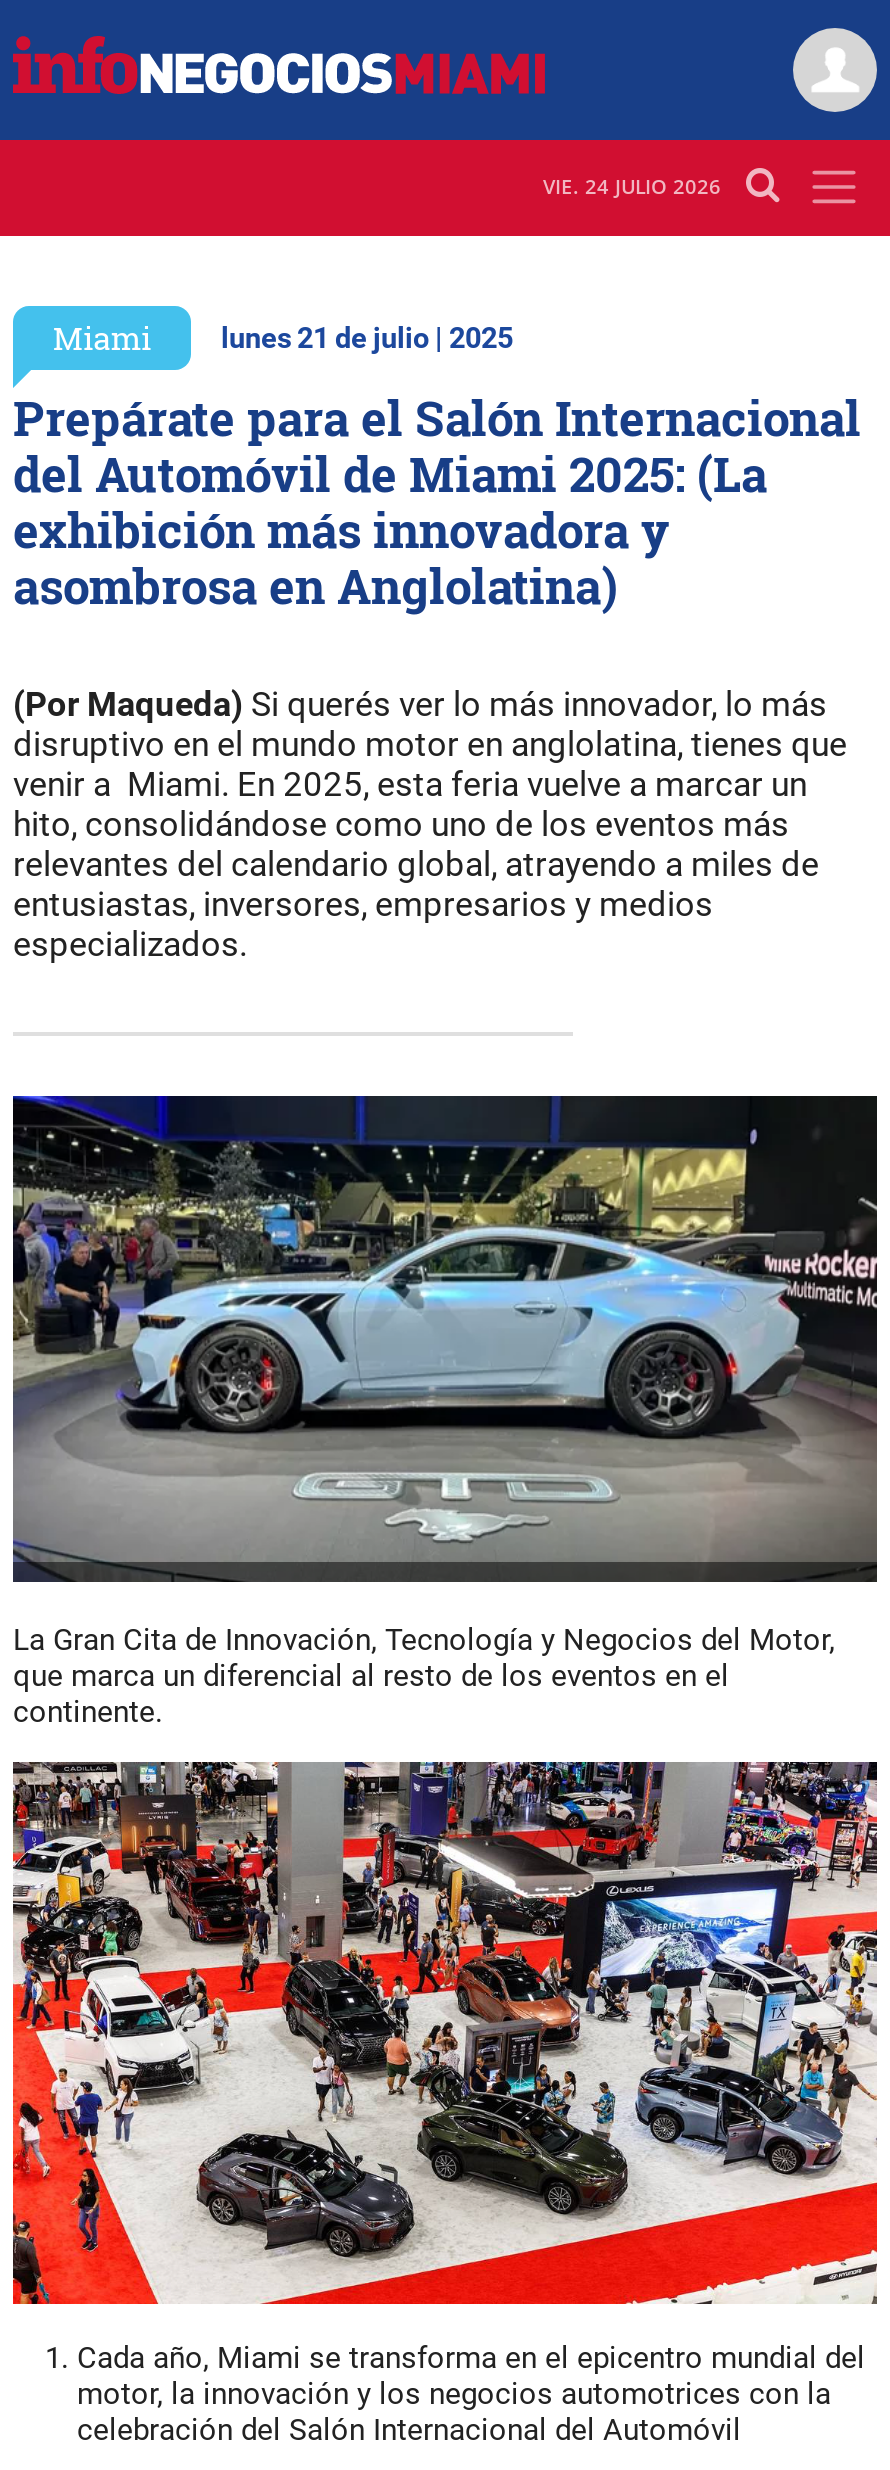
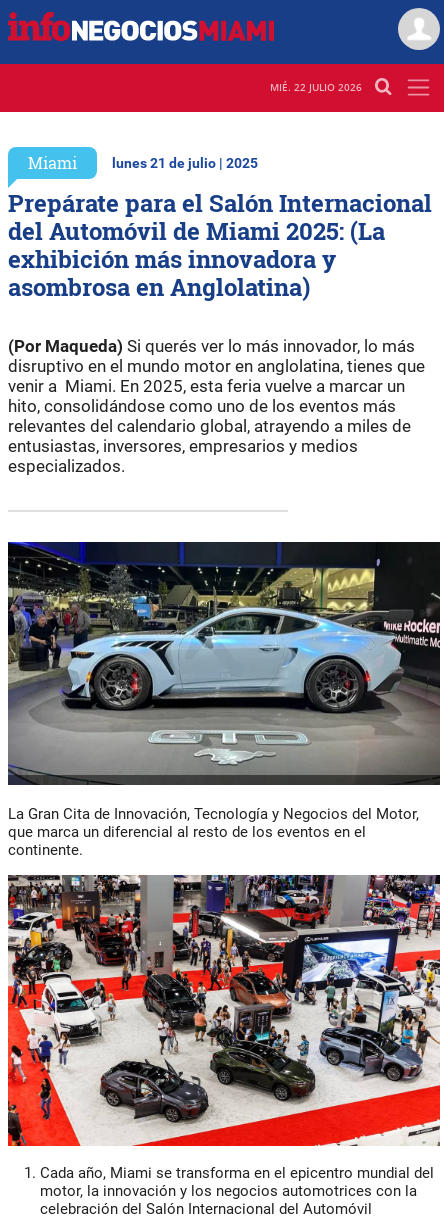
[543,173,721,201] VIE. 24 JULIO 2026 -> [270,80,362,94] MIÉ. 22 JULIO 2026

